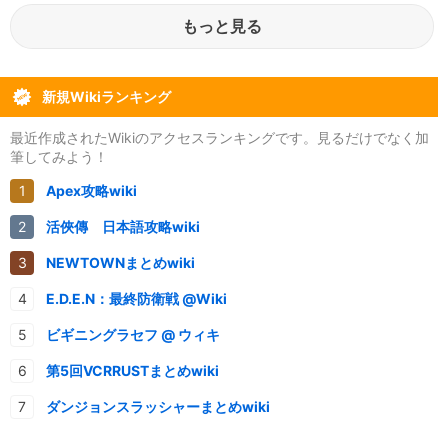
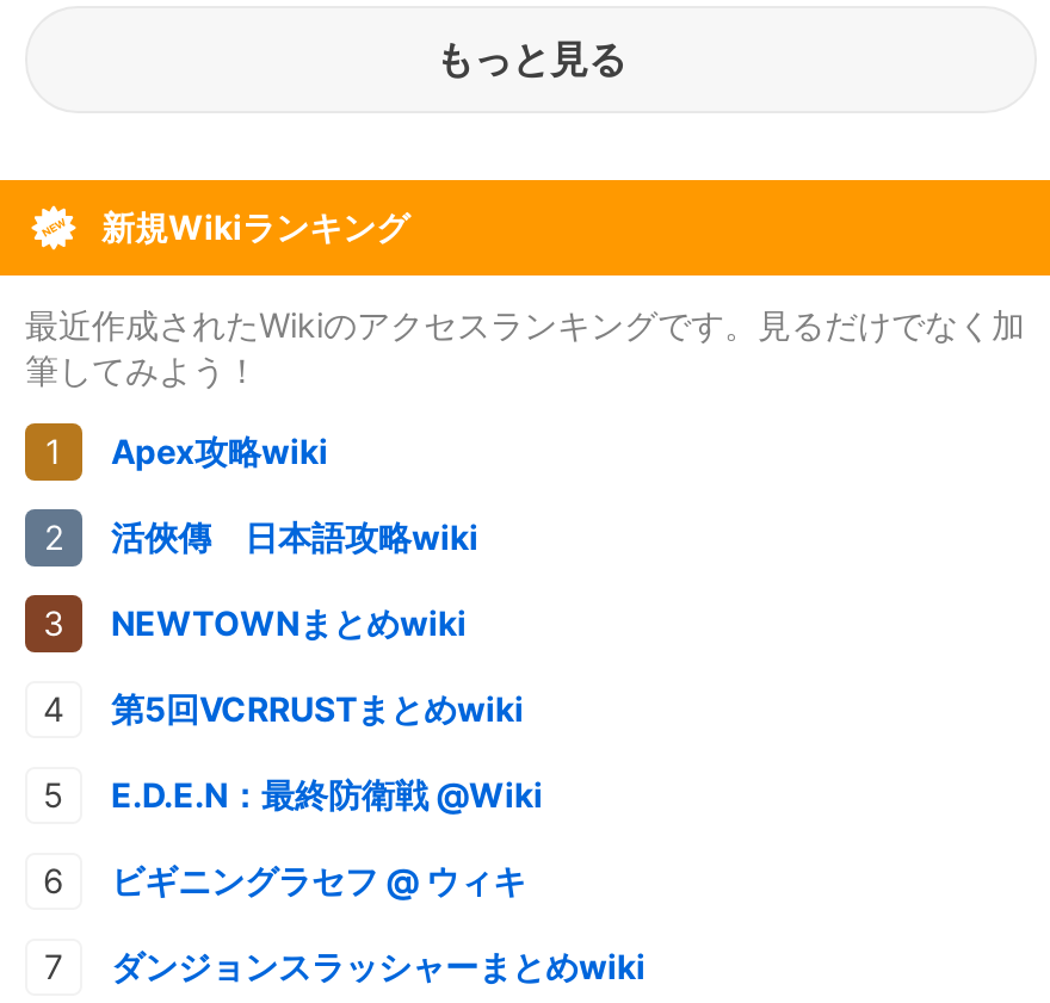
moved [46,290,227,343] -> [111,773,543,899]: E.D.E.N：最終防衛戦 @Wiki | ビギニングラセフ @ ウィキ
moved [46,362,219,379] -> [111,687,524,728]: 第5回VCRRUSTまとめwiki

